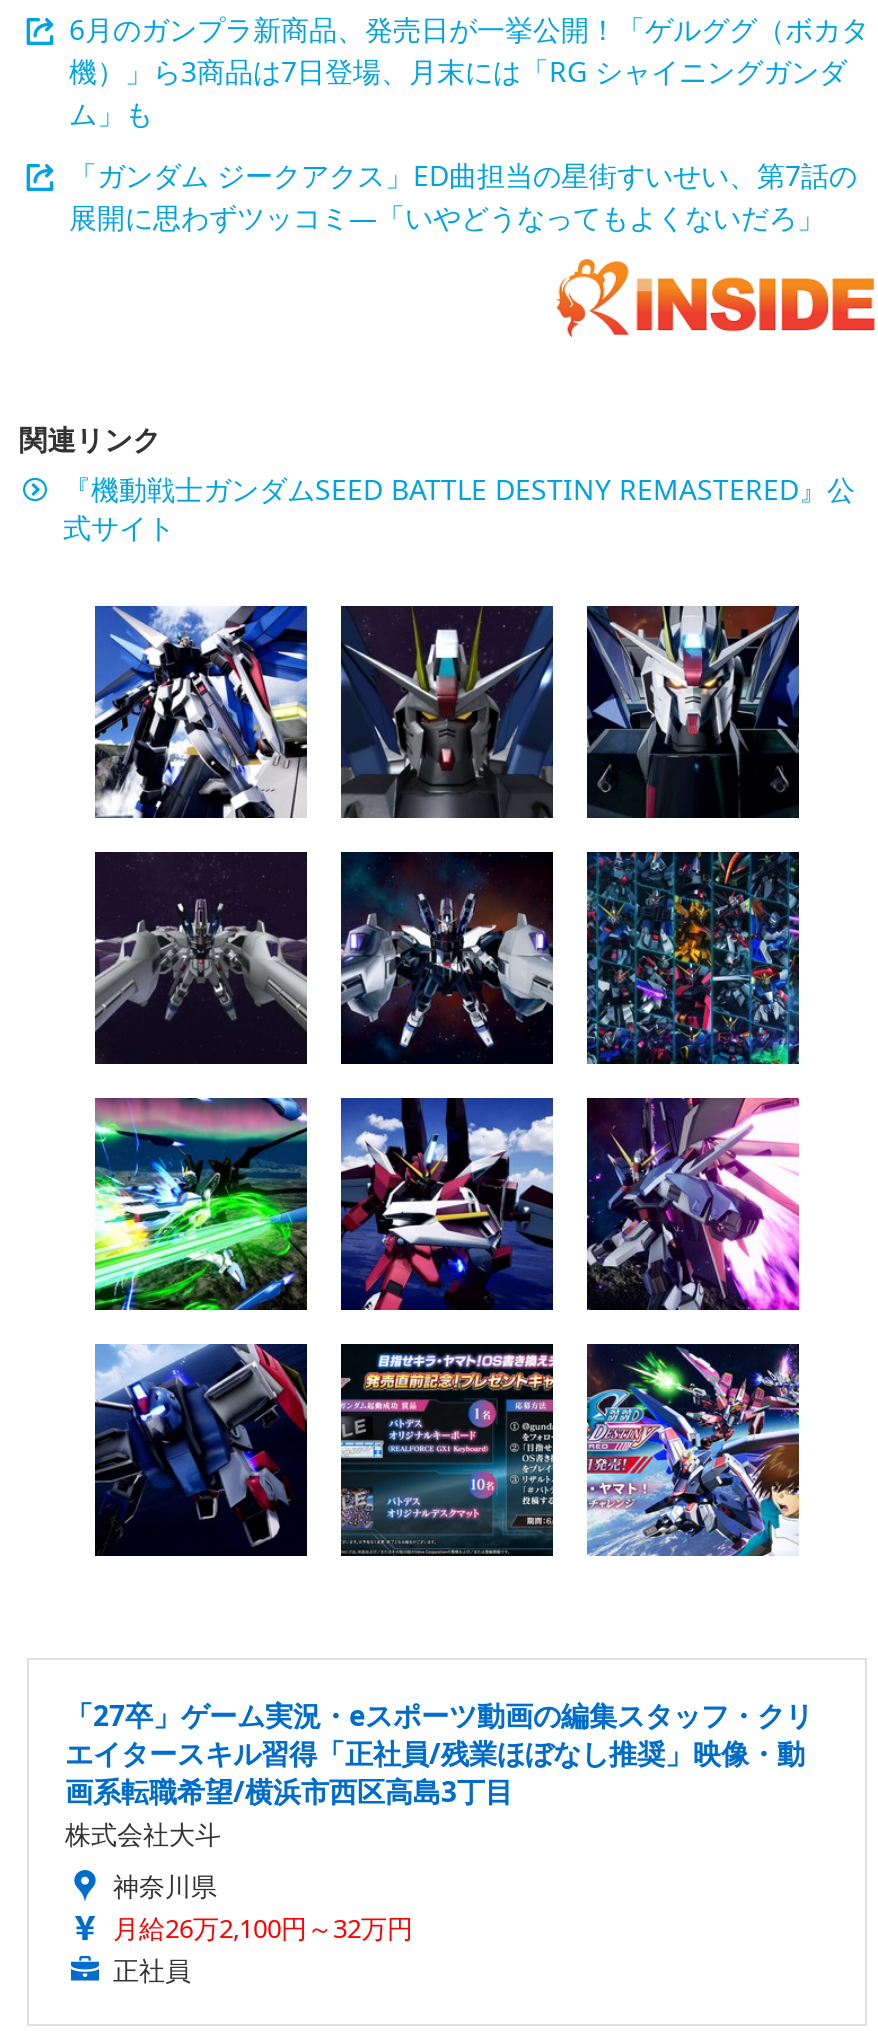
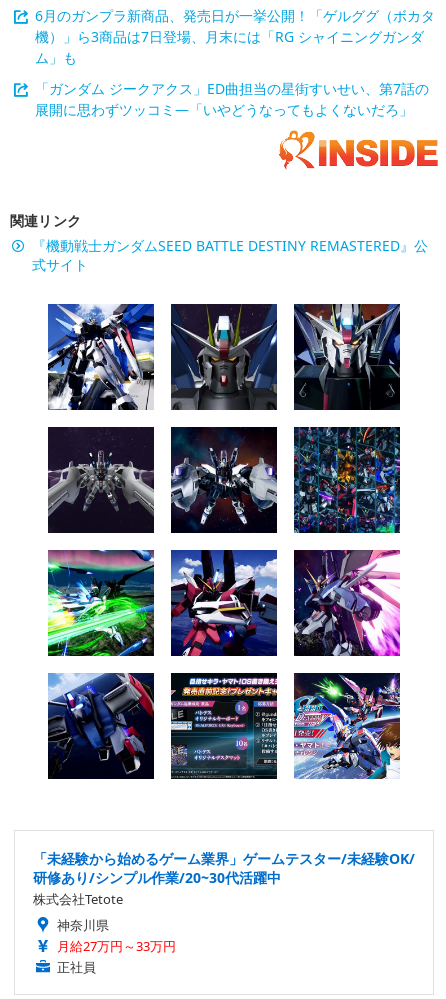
[65,1696,813,1852] 「27卒」ゲーム実況・eスポーツ動画の編集スタッフ・クリ | エイタースキル習得「正社員/残業ほぼなし推奨」映像・動 | 画系転職希望/横浜市西区高島3丁目 | 株式会社大斗 -> [33,849,415,908] 「未経験から始めるゲーム業界」ゲームテスター/未経験OK/ | 研修あり/シンプル作業/20~30代活躍中 | 株式会社Tetote
[113,1910,413,1946] 月給26万2,100円～32万円 -> [57,937,176,955] 月給27万円～33万円

